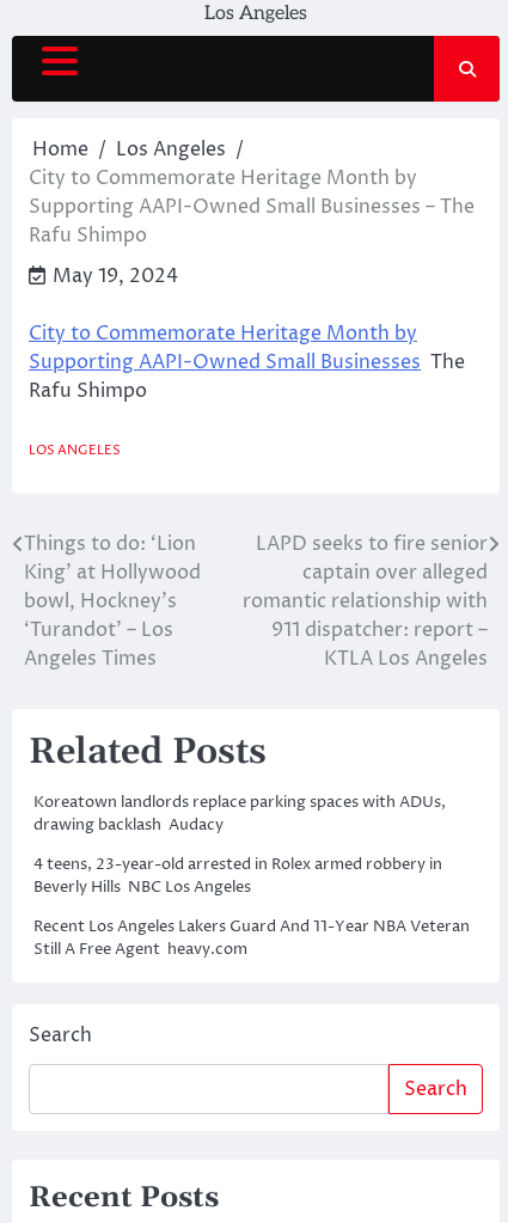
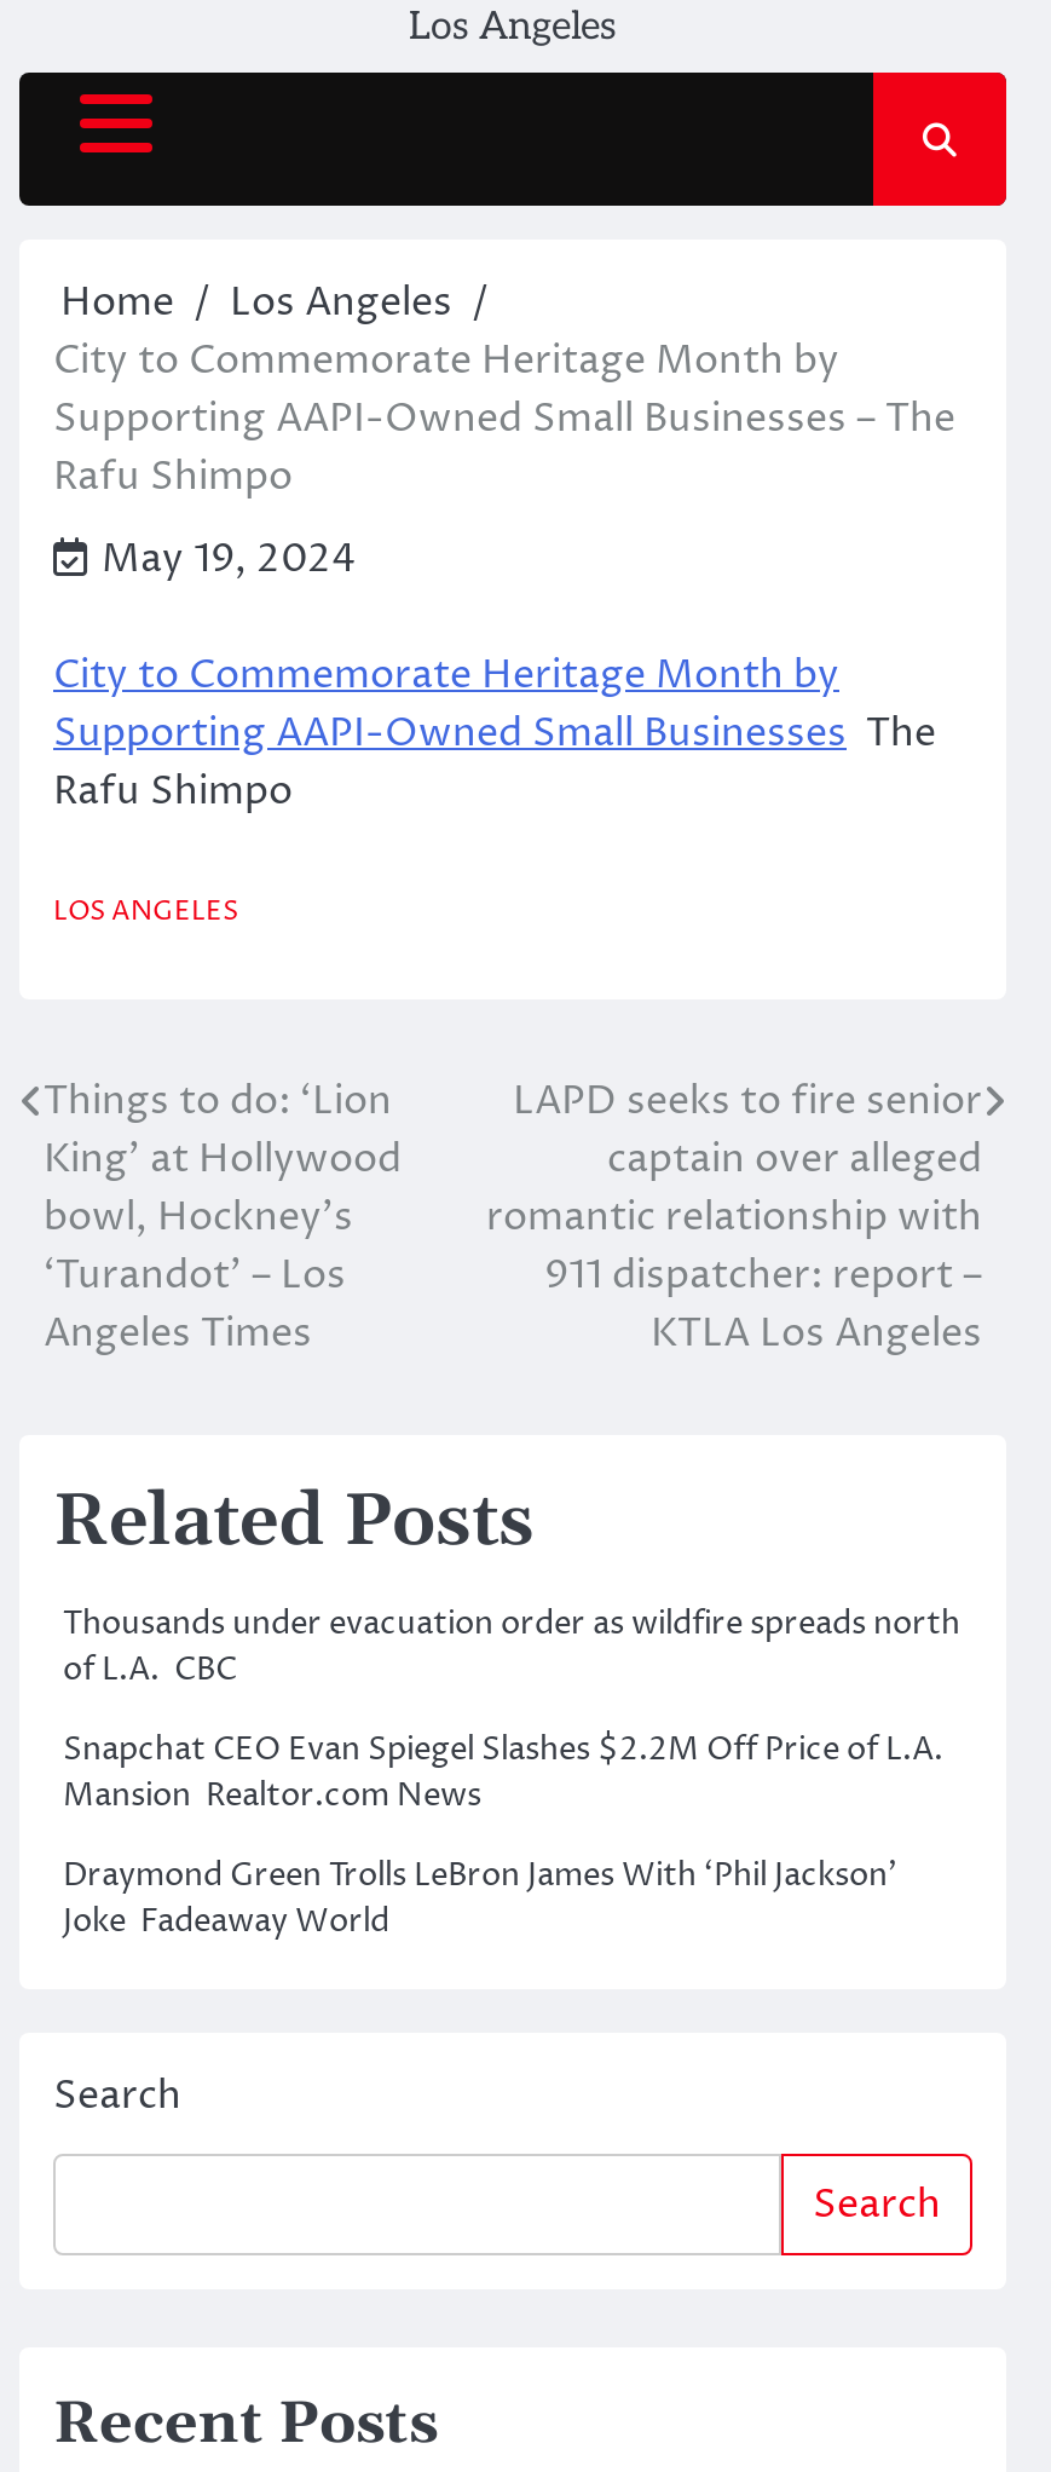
[33,792,446,836] Koreatown landlords replace parking spaces with ADUs, | drawing backlash Audacy -> [63,1603,960,1692] Thousands under evacuation order as wildfire spreads north | of L.A. CBC
[33,854,442,898] 4 teens, 23-year-old arrested in Rolex armed robbery in | Beverly Hills NBC Los Angeles -> [63,1729,943,1818] Snapchat CEO Evan Spiegel Slashes $2.2M Off Price of L.A. | Mansion Realtor.com News
[33,916,470,960] Recent Los Angeles Lakers Guard And 11-Year NBA Veteran | Still A Free Agent heavy.com -> [63,1854,897,1944] Draymond Green Trolls LeBron James With ‘Phil Jackson’ | Joke Fadeaway World

